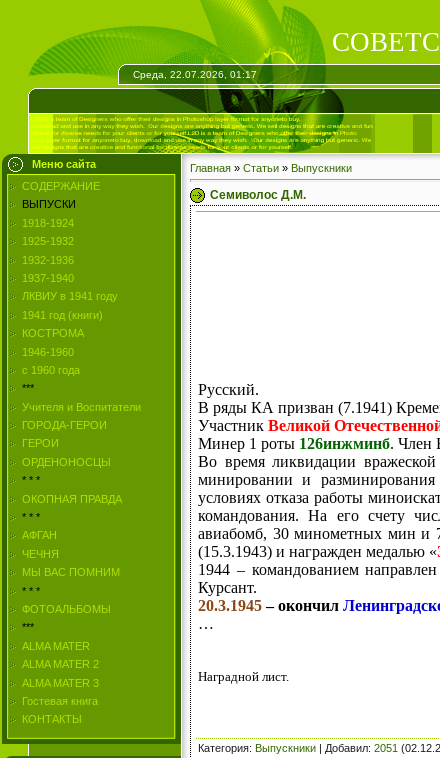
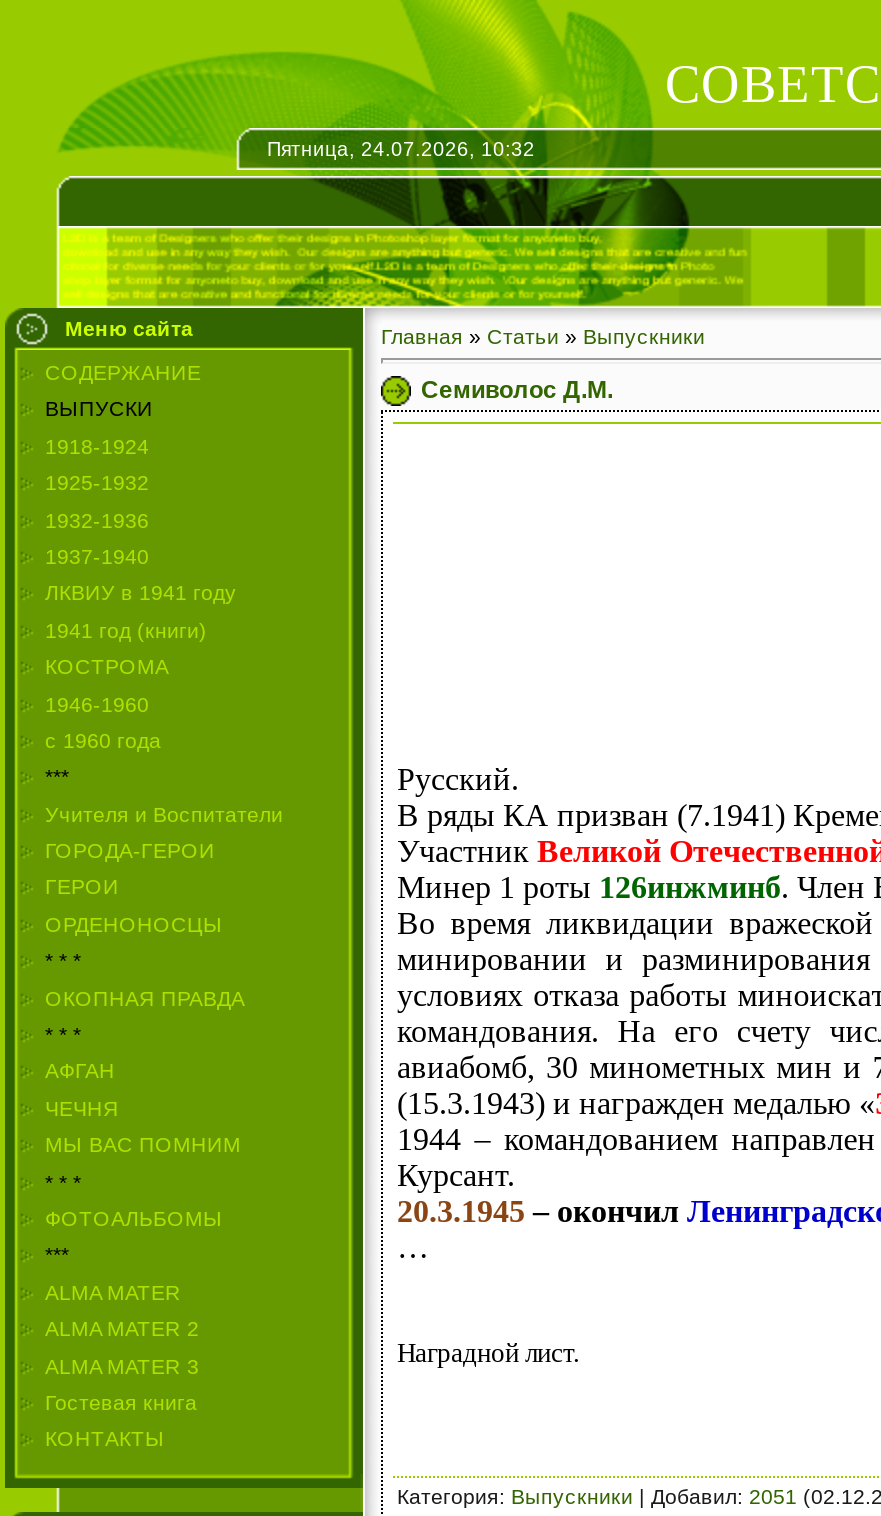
[133,69,257,80] Среда, 22.07.2026, 01:17 -> [267,138,535,160] Пятница, 24.07.2026, 10:32

